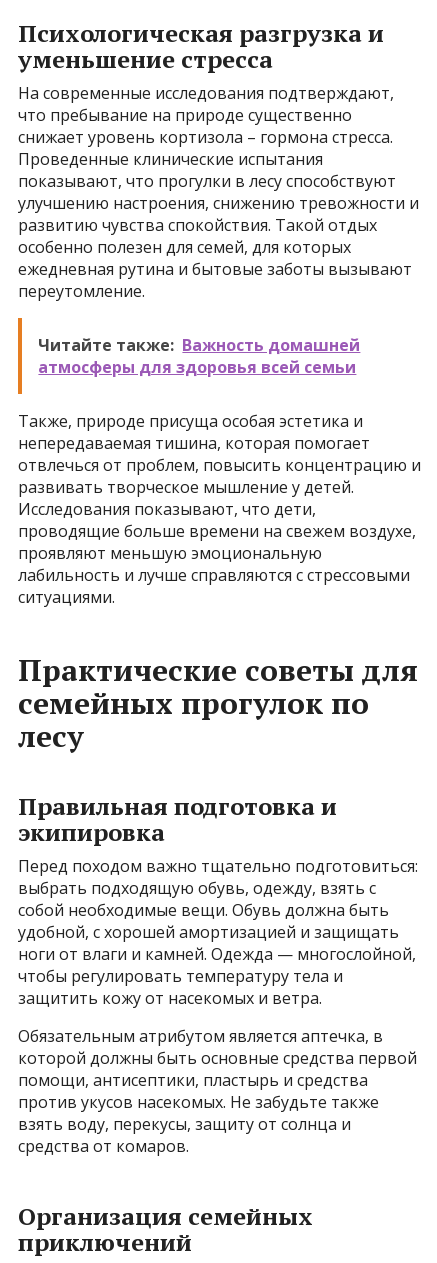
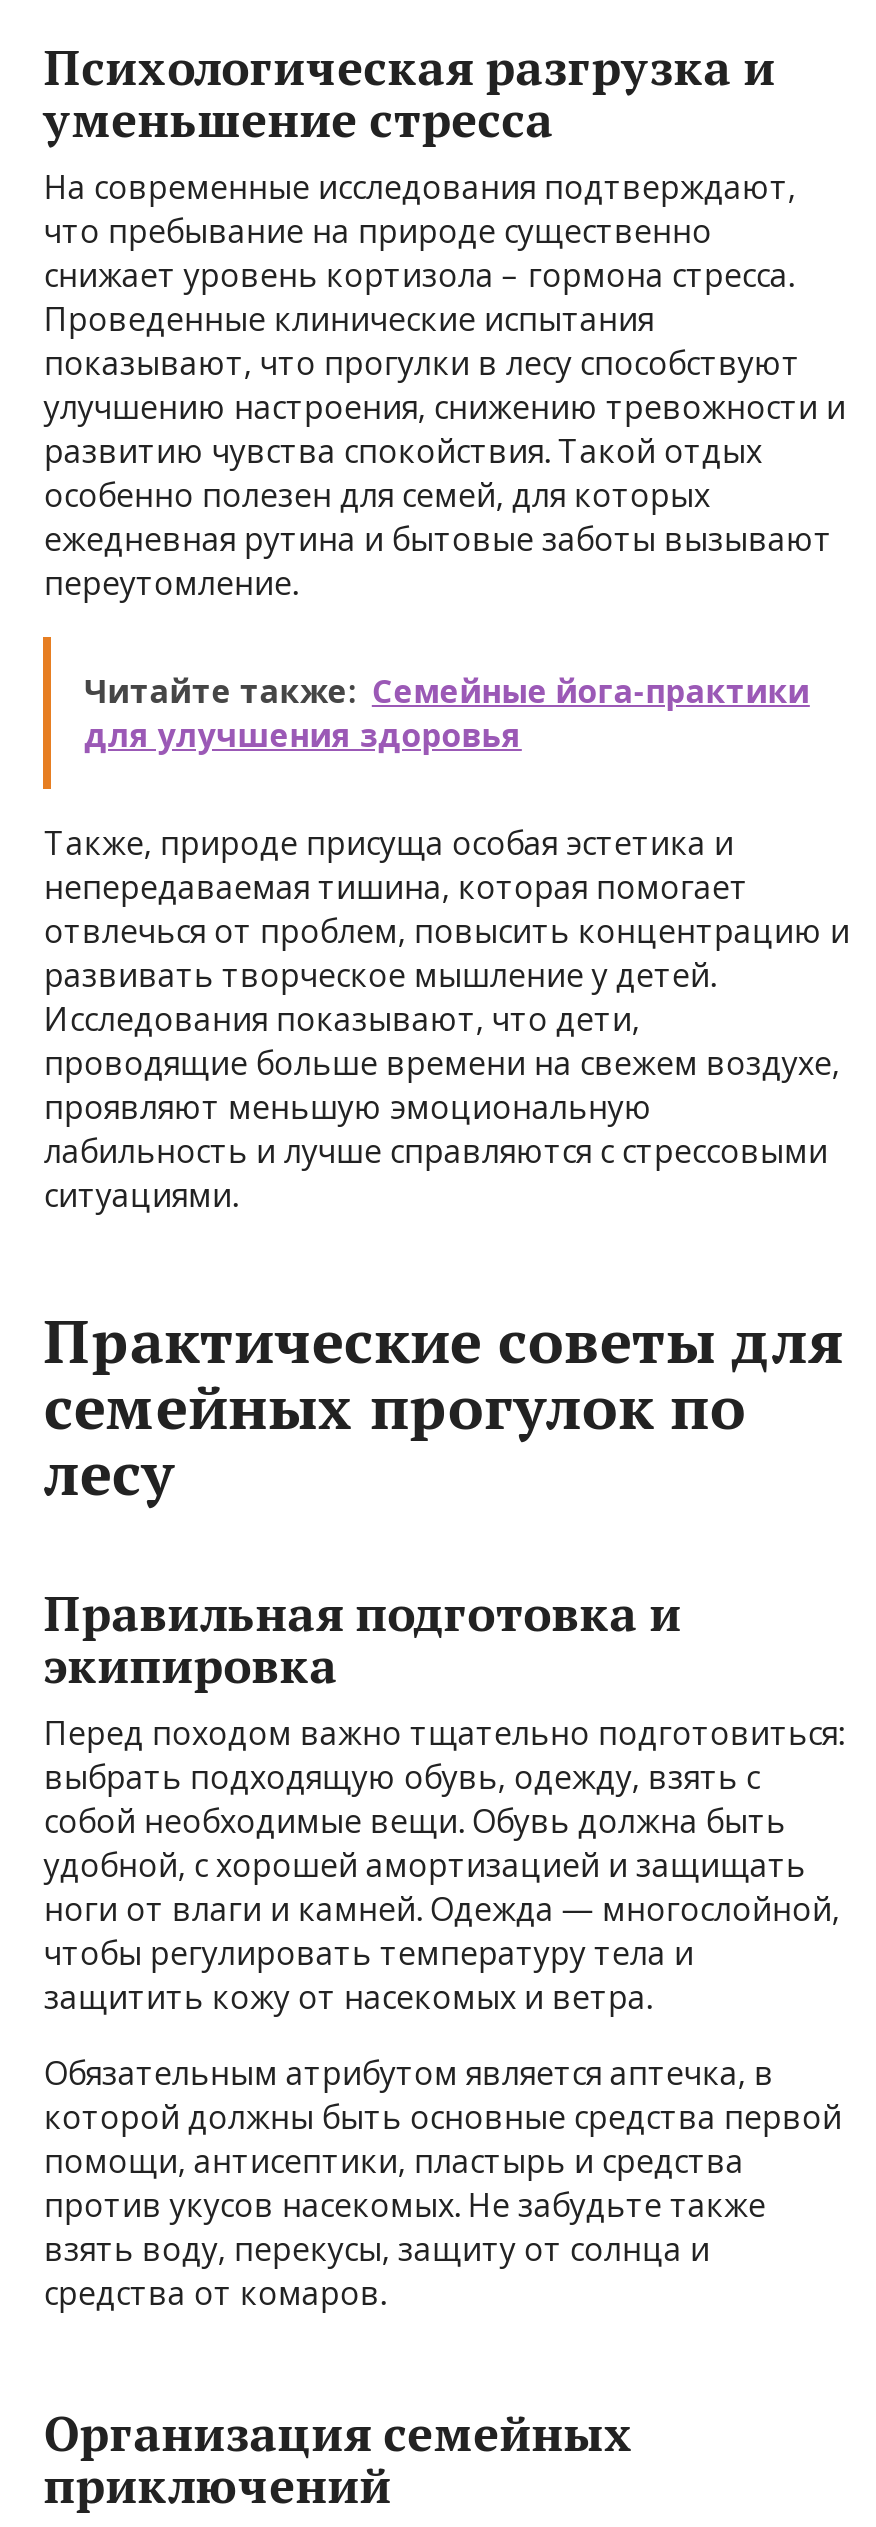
[38,334,360,378] Читайте также: Важность домашней | атмосферы для здоровья всей семьи -> [84,669,810,757] Читайте также: Семейные йога-практики | для улучшения здоровья

